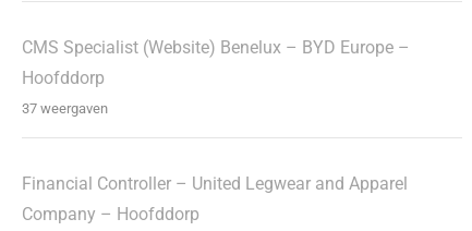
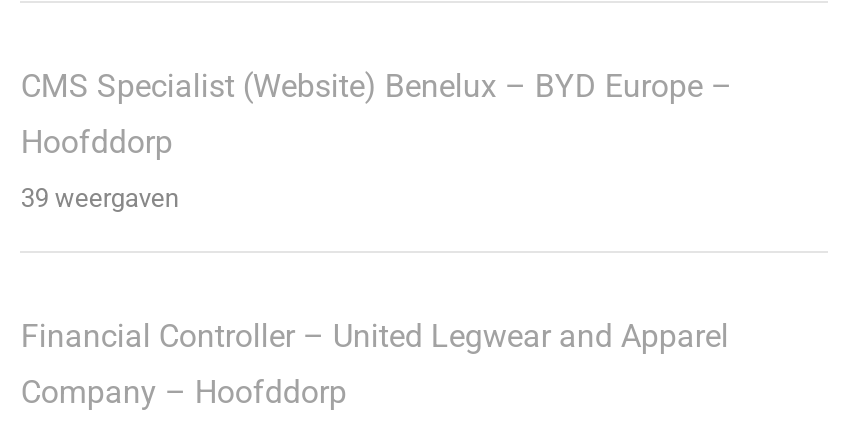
[22,100,108,116] 37 weergaven -> [21,184,179,214] 39 weergaven

